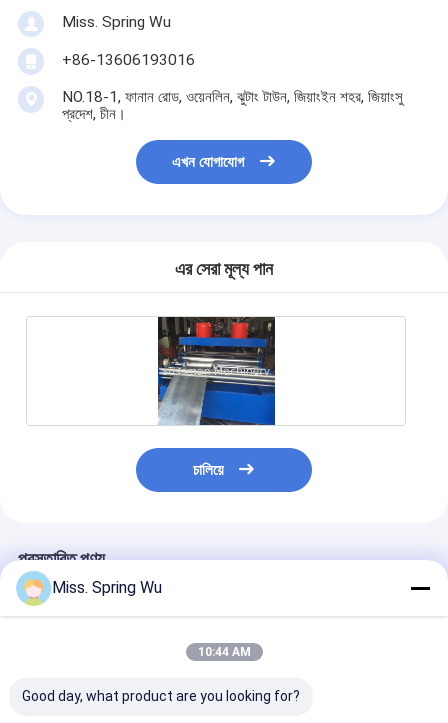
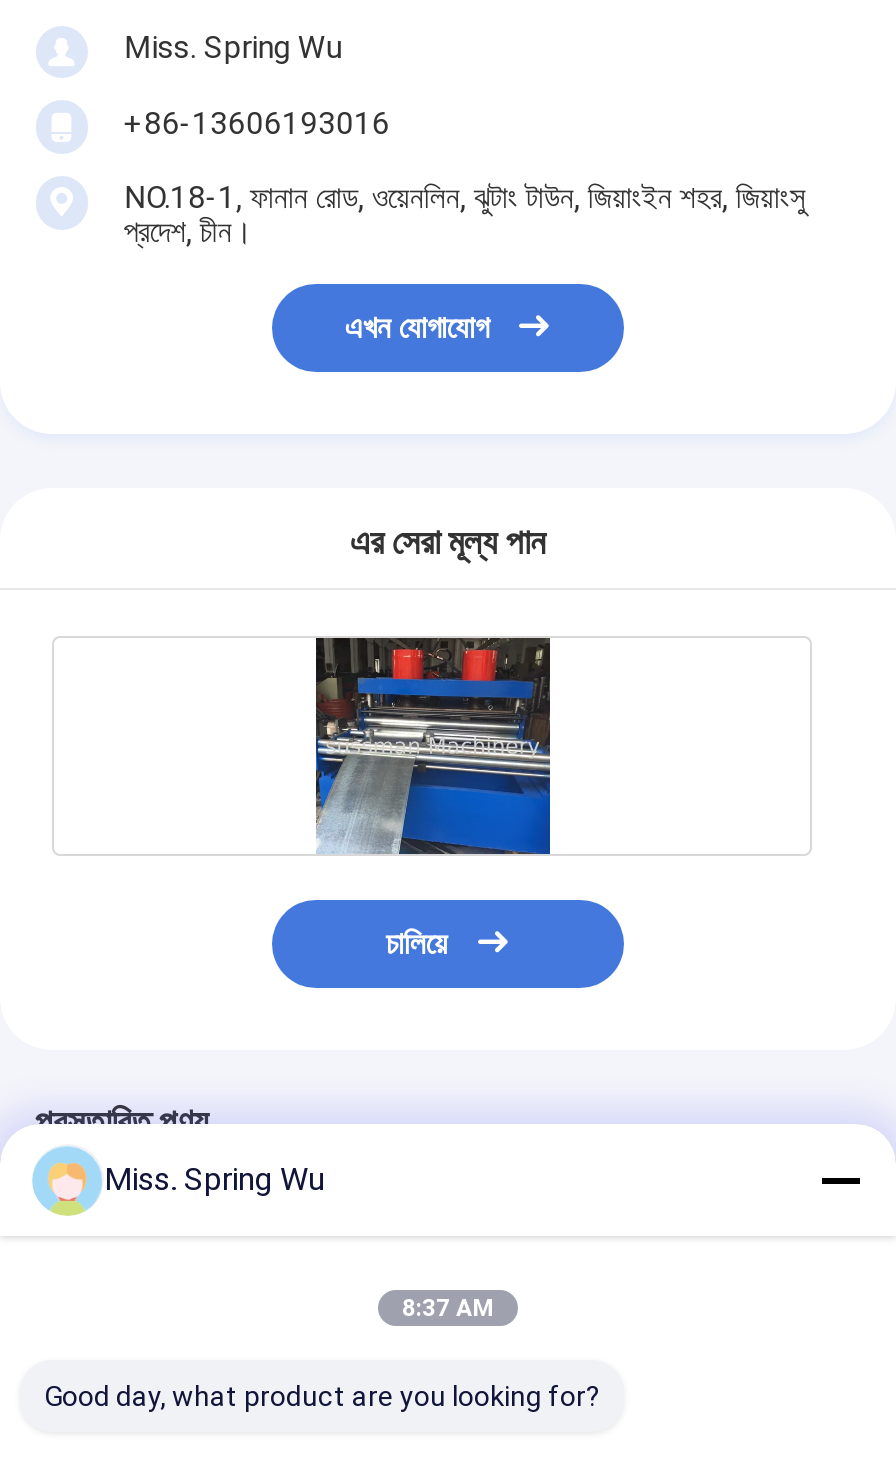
[197,645,250,659] 10:44 AM -> [402,1294,494,1322] 8:37 AM

